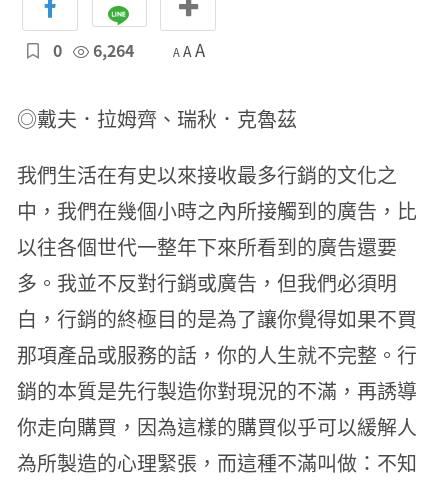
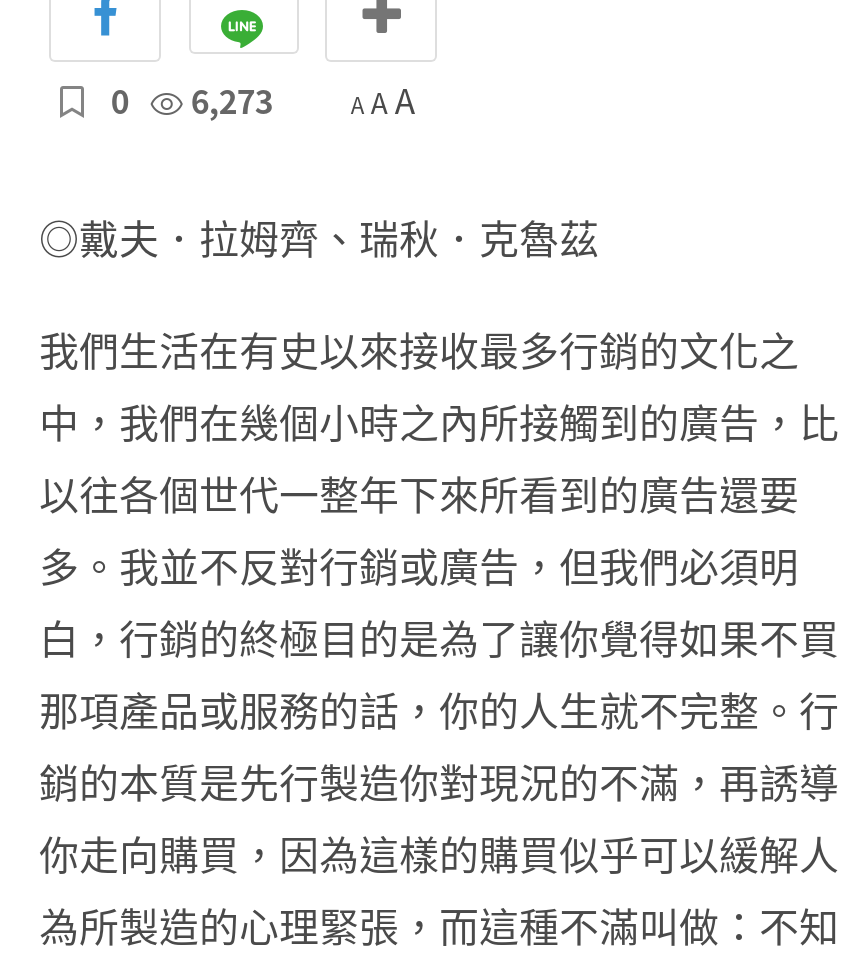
[49,38,205,62] 0 6,264 A A A -> [103,75,415,123] 0 6,273 A A A

